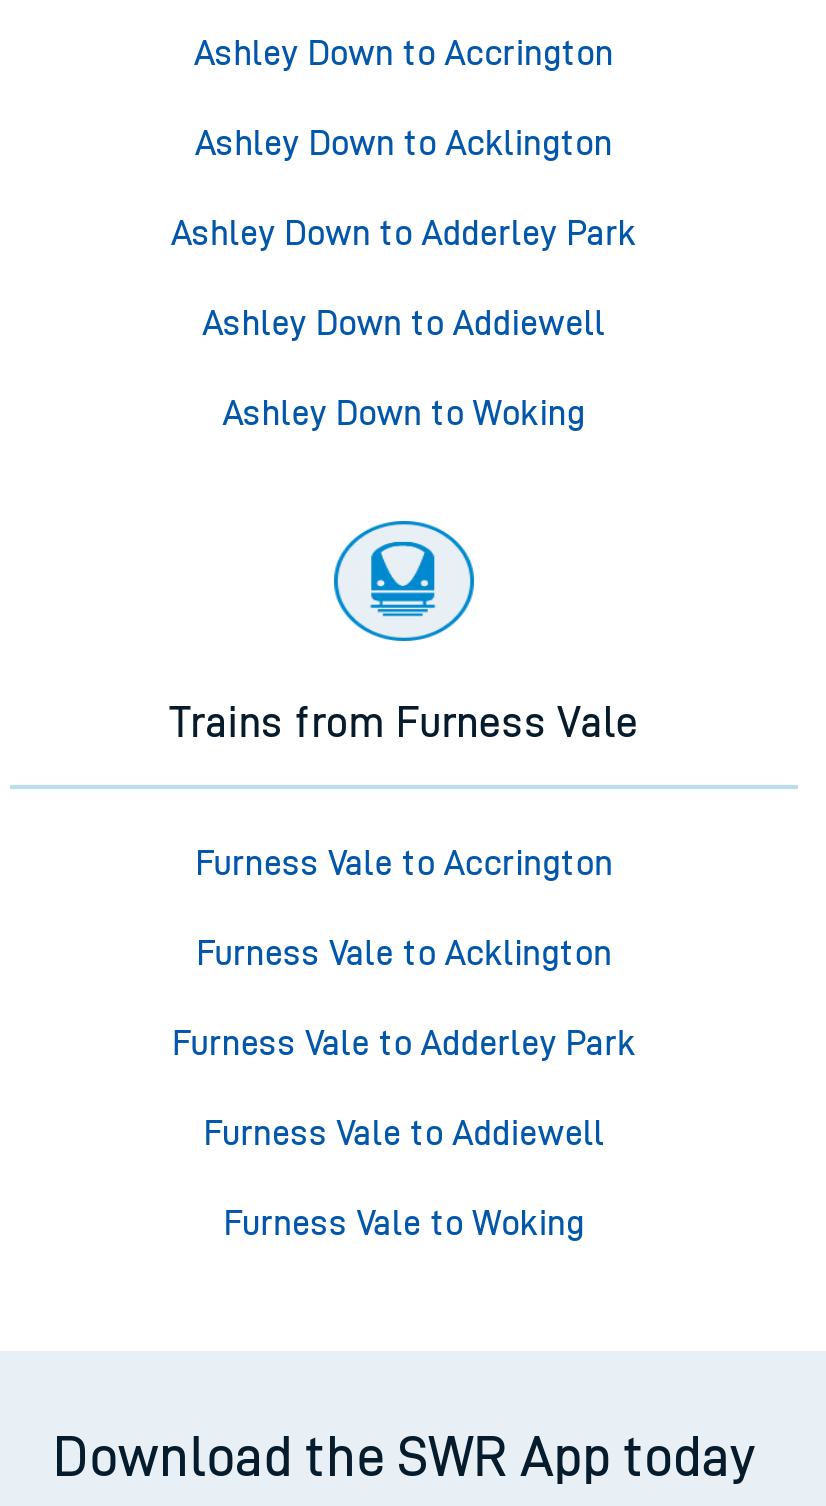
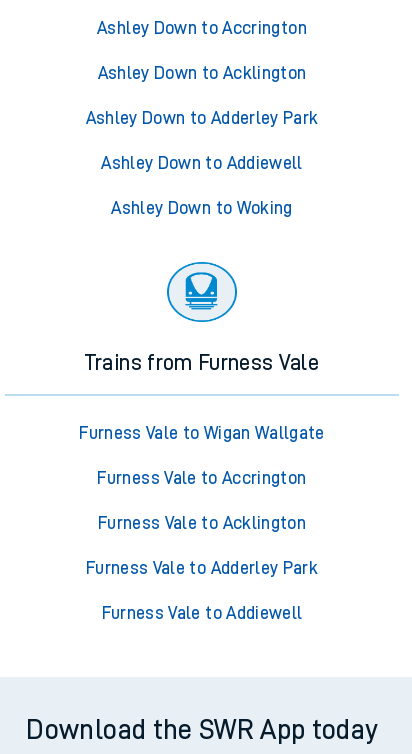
none -> [79,424,325,442] Furness Vale to Wigan Wallgate
moved [172,846,636,1152] -> [86,469,318,622]: Furness Vale to Accrington | Furness Vale to Acklington | Furness Vale to Adderley Park | Furness Vale to Addiewell
[223,1206,585,1242] Furness Vale to Woking -> none

